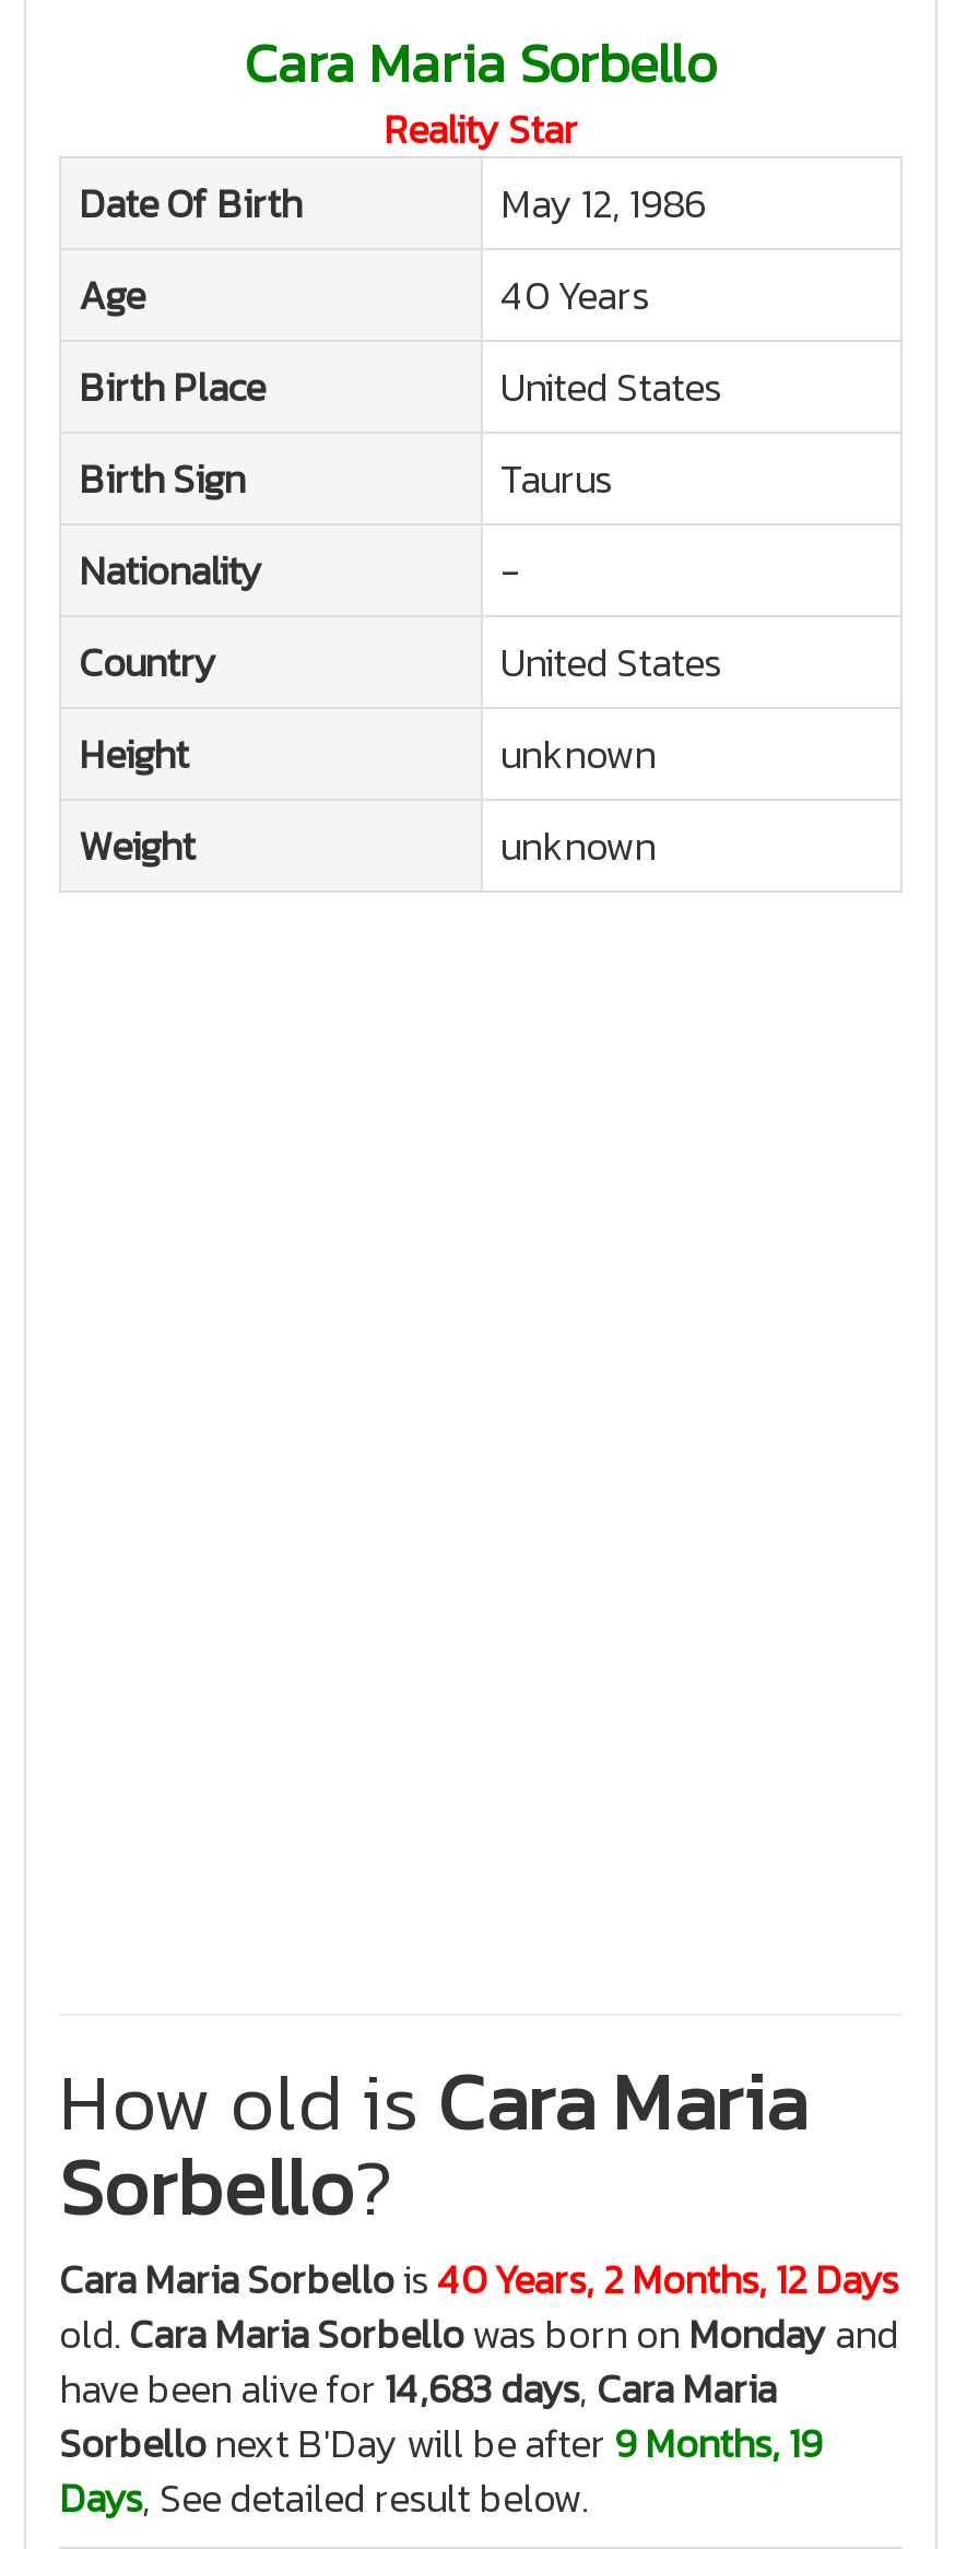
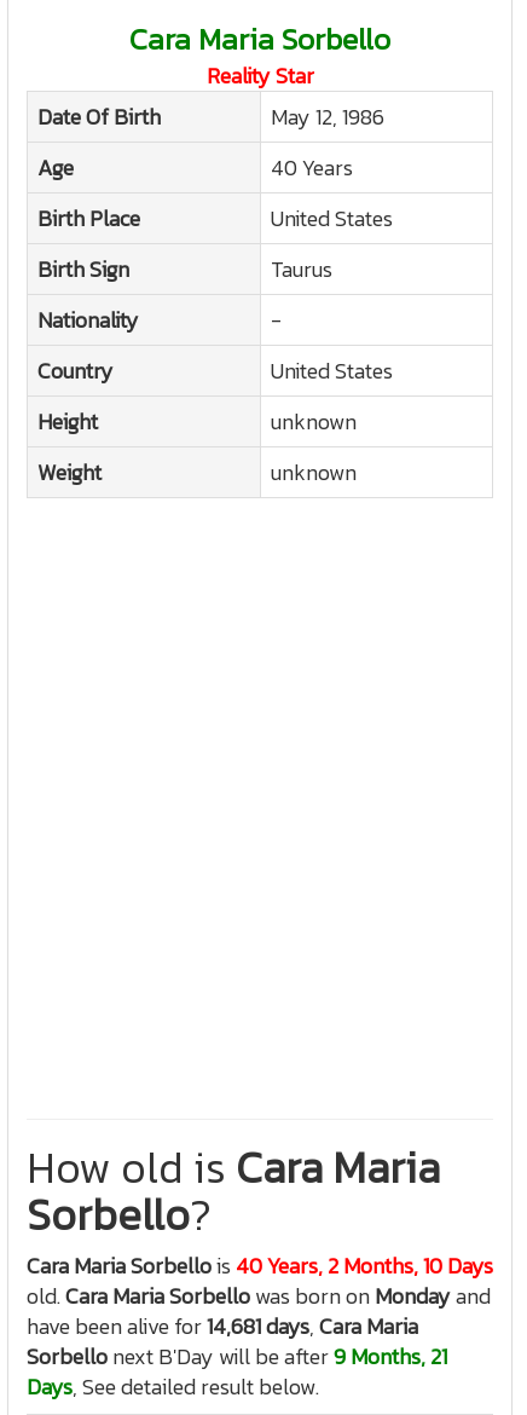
[59,2250,898,2309] Cara Maria Sorbellois 40 Years, 2 Months, 12 Days -> [27,1249,493,1282] Cara Maria Sorbellois 40 Years, 2 Months, 10 Days
[59,2359,776,2418] have been alive for 14,683 days, Cara Maria -> [27,1310,418,1342] have been alive for 14,681 days, Cara Maria
[59,2414,822,2473] Sorbello next B'Day will be after 9 Months, 19 -> [27,1340,447,1373] Sorbello next B'Day will be after 9 Months, 21

